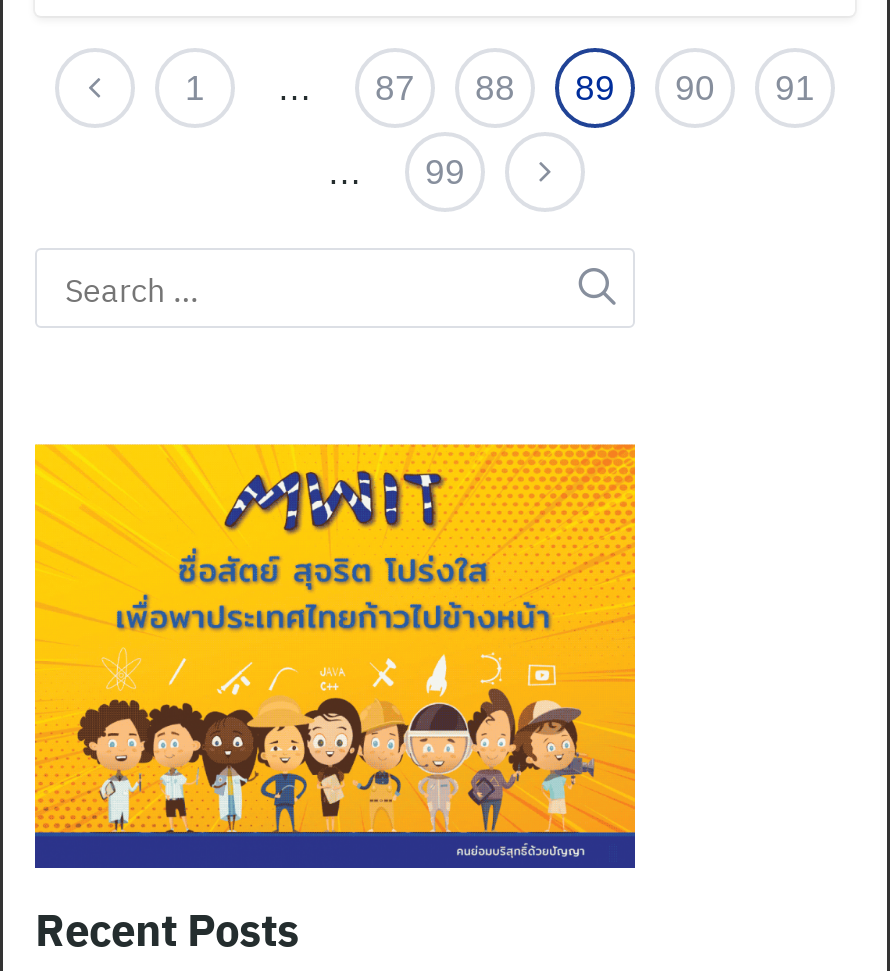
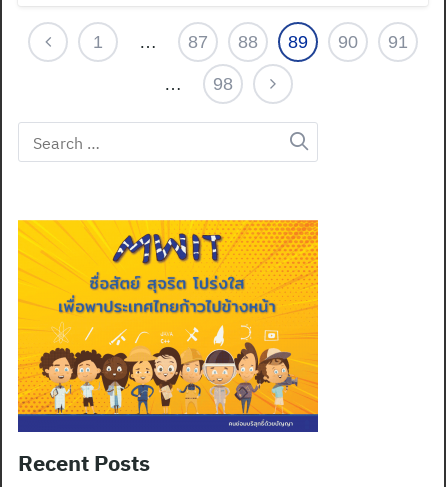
[425,152,465,192] 99 -> [213,74,233,94] 98

